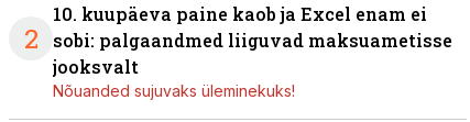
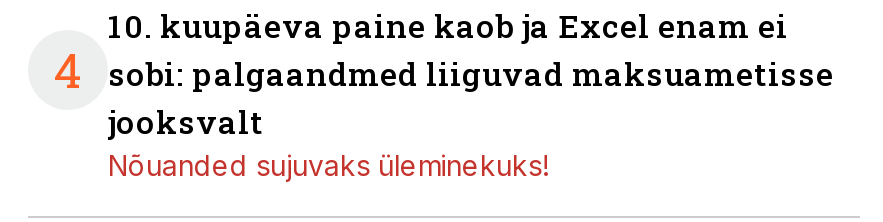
[24,20,452,56] 2 sobi: palgaandmed liiguvad maksuametisse -> [54,37,834,101] 4 sobi: palgaandmed liiguvad maksuametisse

